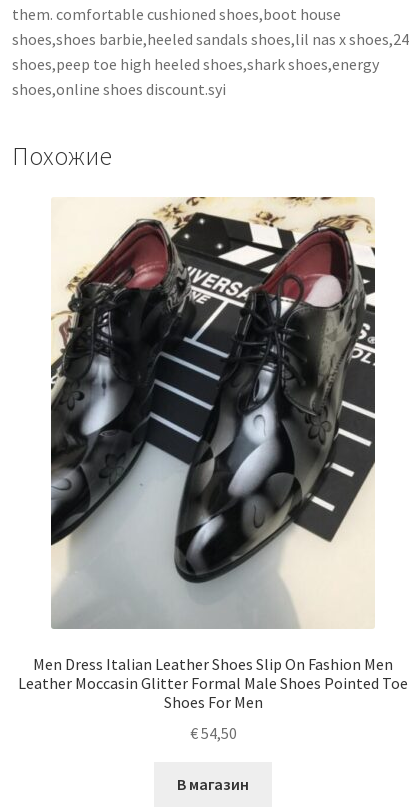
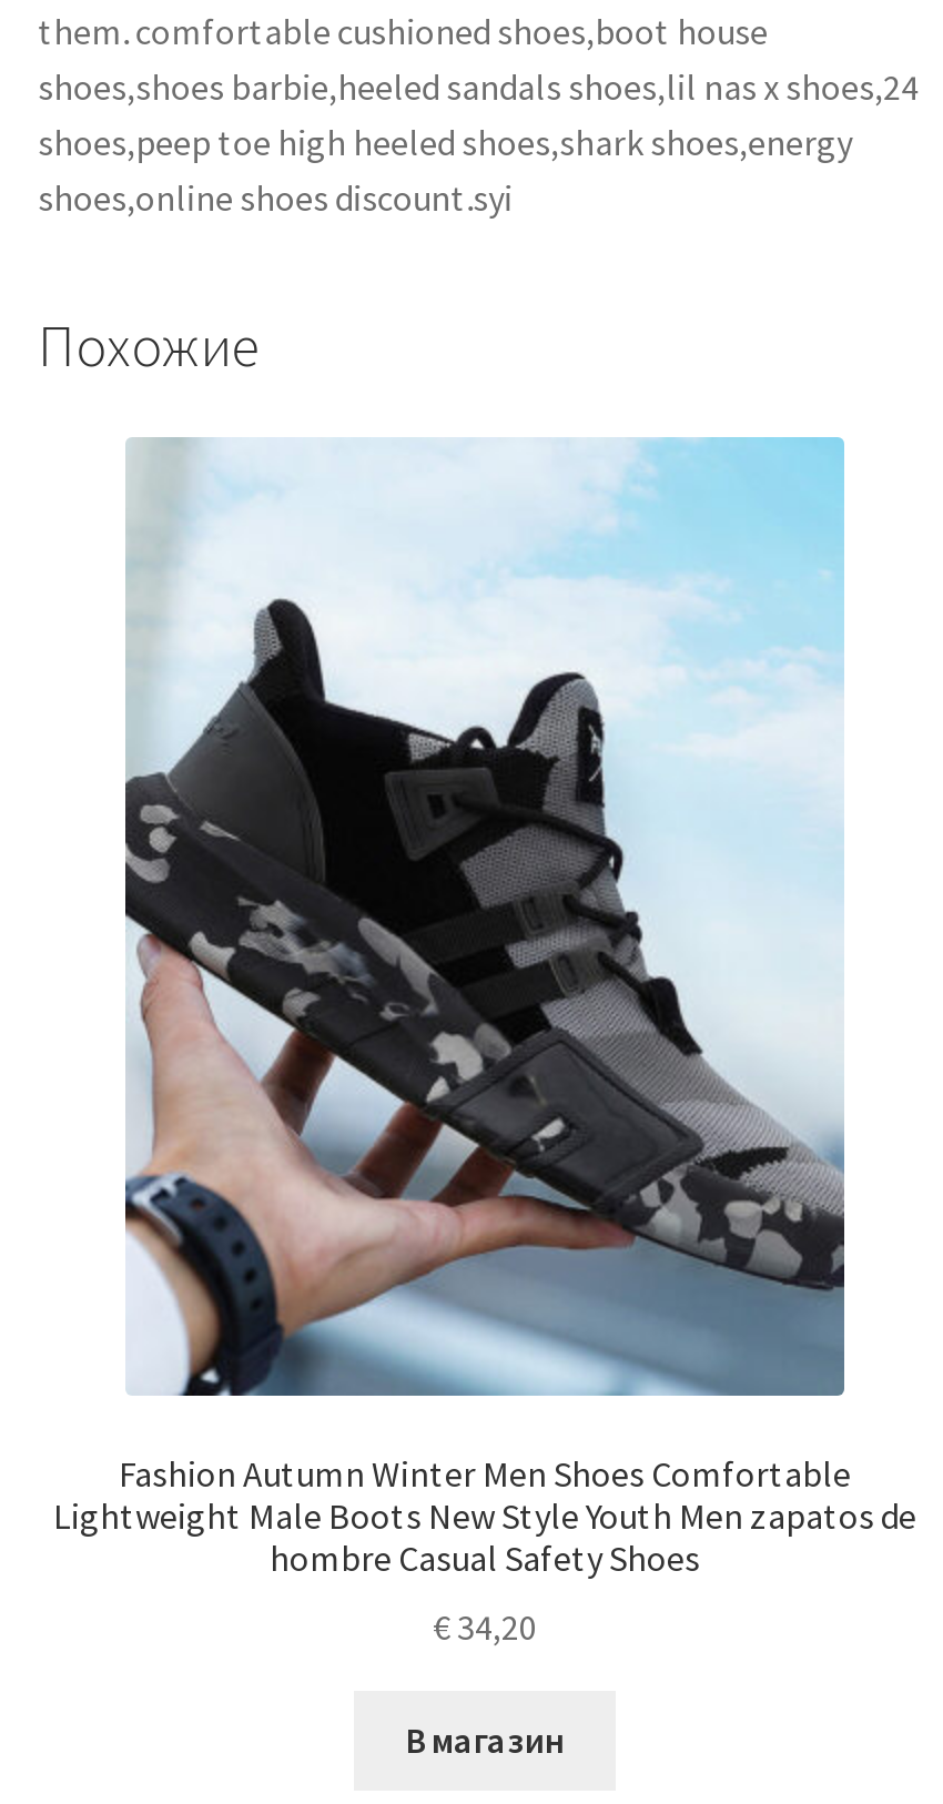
[18,196,408,712] [image] | Men Dress Italian Leather Shoes Slip On Fashion Men | Leather Moccasin Glitter Formal Male Shoes Pointed Toe | Shoes For Men -> [53,435,916,1581] [image] | Fashion Autumn Winter Men Shoes Comfortable | Lightweight Male Boots New Style Youth Men zapatos de | hombre Casual Safety Shoes
[189,723,236,743] €54,50 -> [433,1604,537,1649] €34,20

